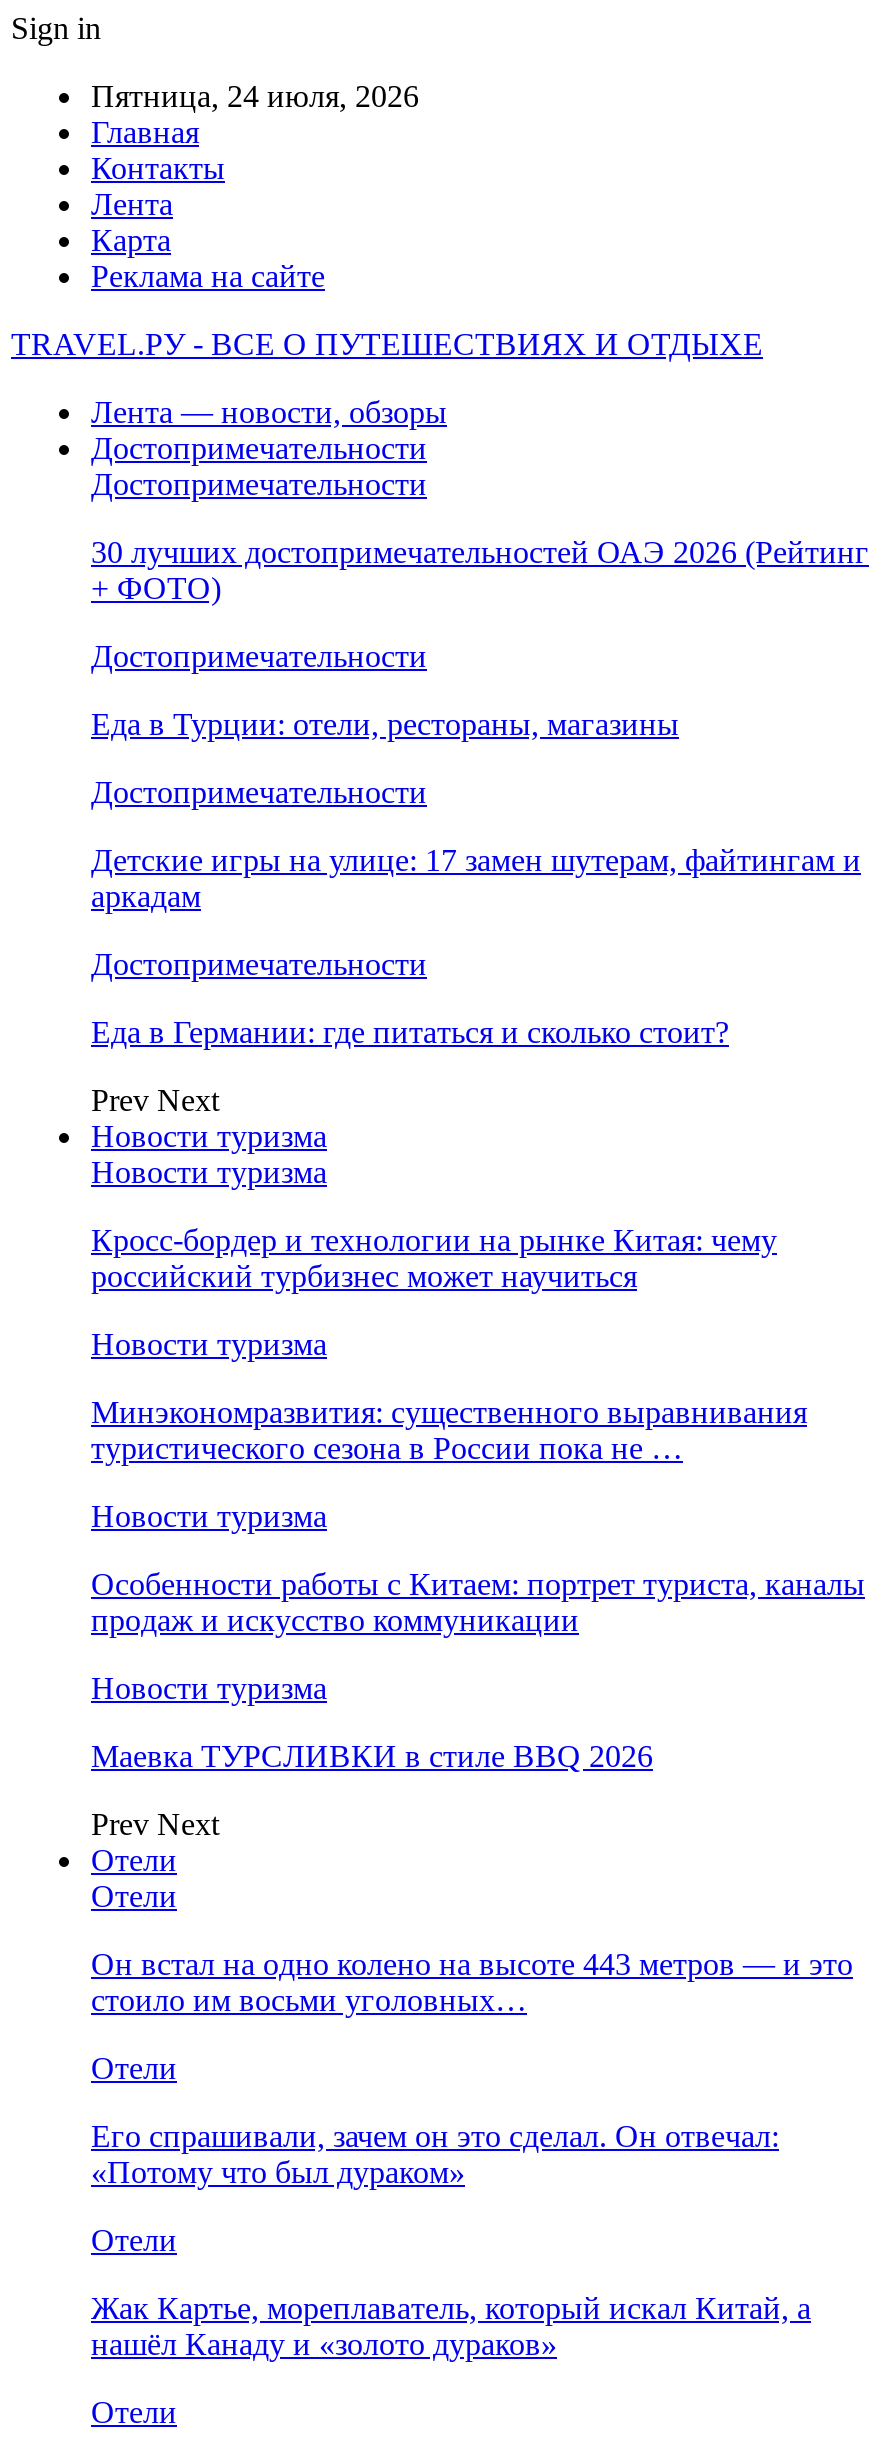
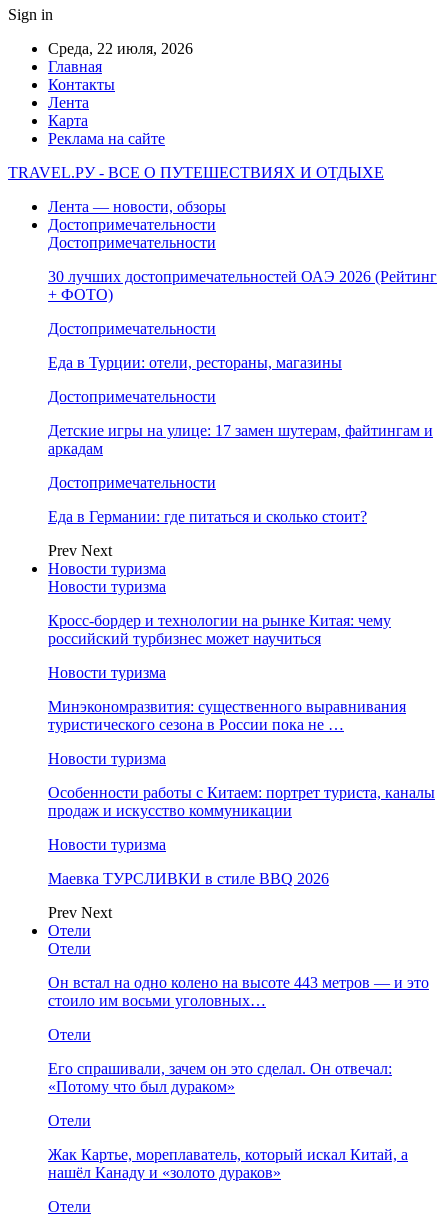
[91,79,419,113] Пятница, 24 июля, 2026 -> [48,40,193,57] Среда, 22 июля, 2026

